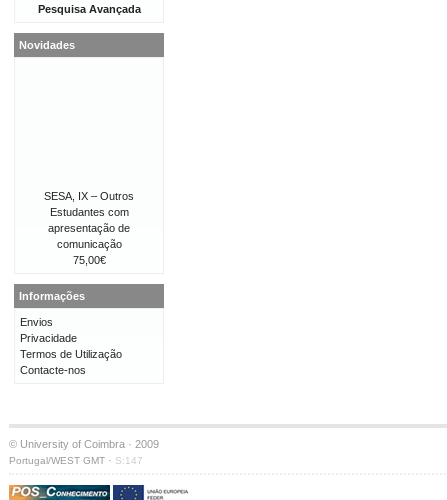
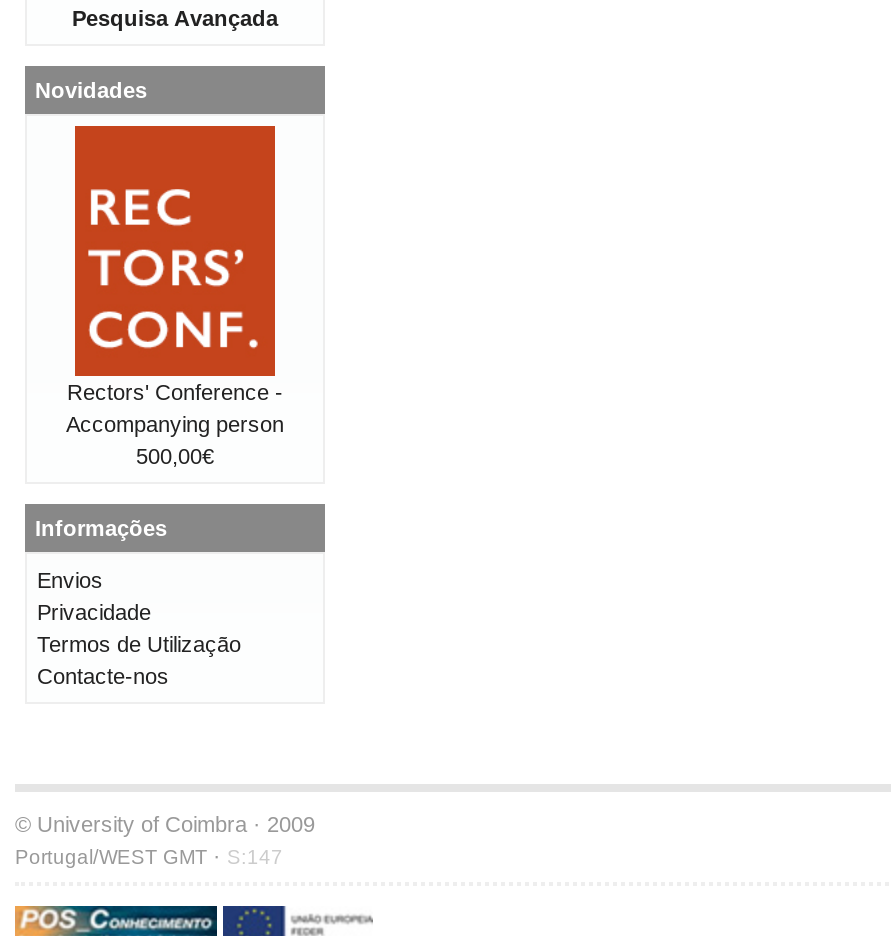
none -> [73,124,277,302] [image]
[44,190,134,266] SESA, IX – Outros | Estudantes com | apresentação de | comunicação | 75,00€ -> [66,380,284,468] Rectors' Conference - | Accompanying person | 500,00€

